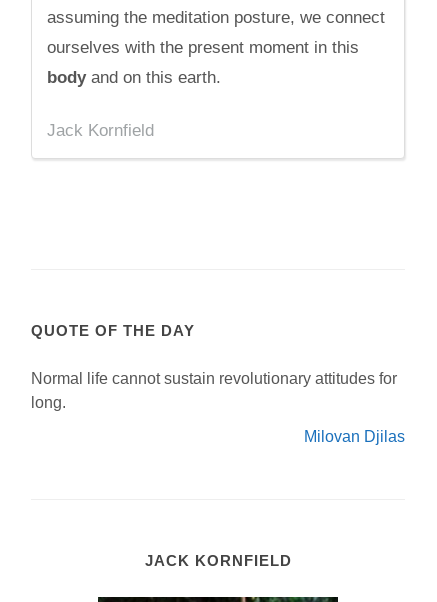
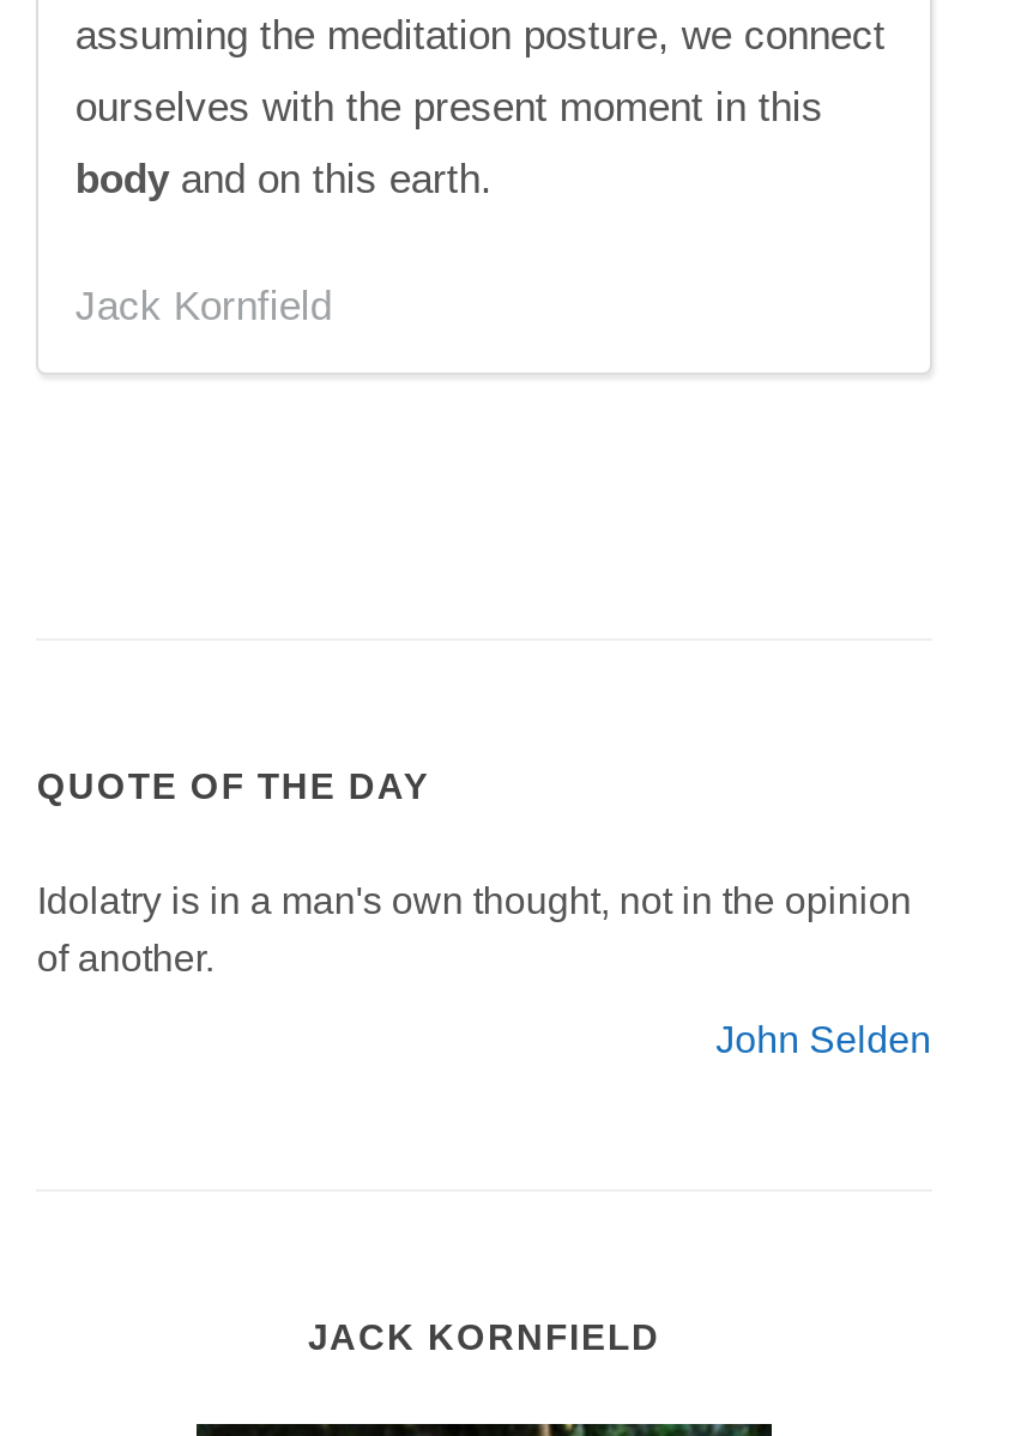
[31,370,397,411] Normal life cannot sustain revolutionary attitudes for | long. -> [37,880,912,978] Idolatry is in a man's own thought, not in the opinion | of another.
[304,428,405,445] Milovan Djilas -> [716,1019,931,1060] John Selden

